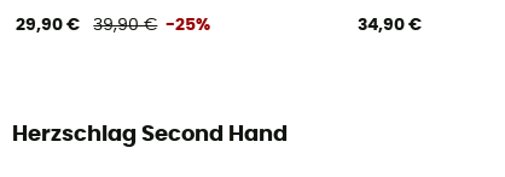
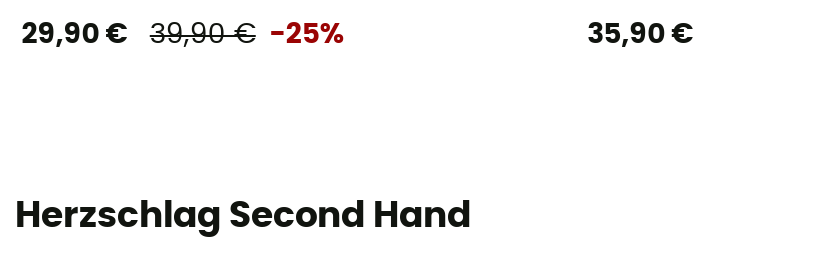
[358,17,422,34] 34,90 € -> [587,21,693,49] 35,90 €

